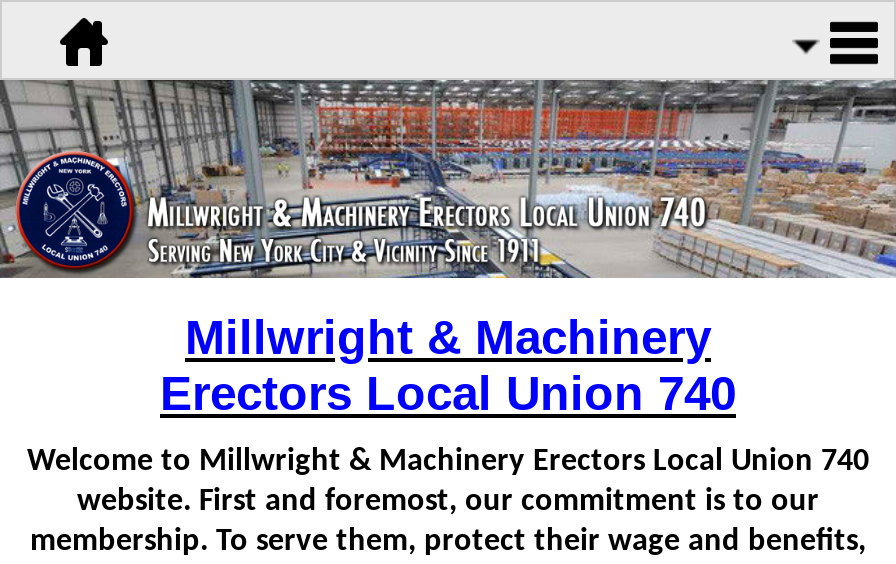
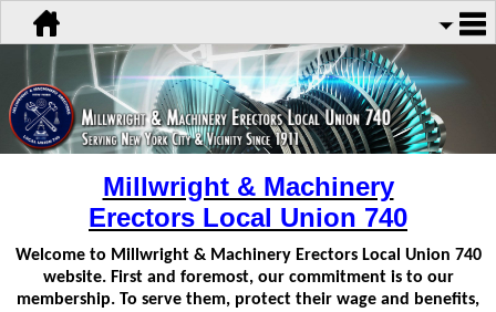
[6,78,890,280] [image] -> [3,44,493,155] [image]

